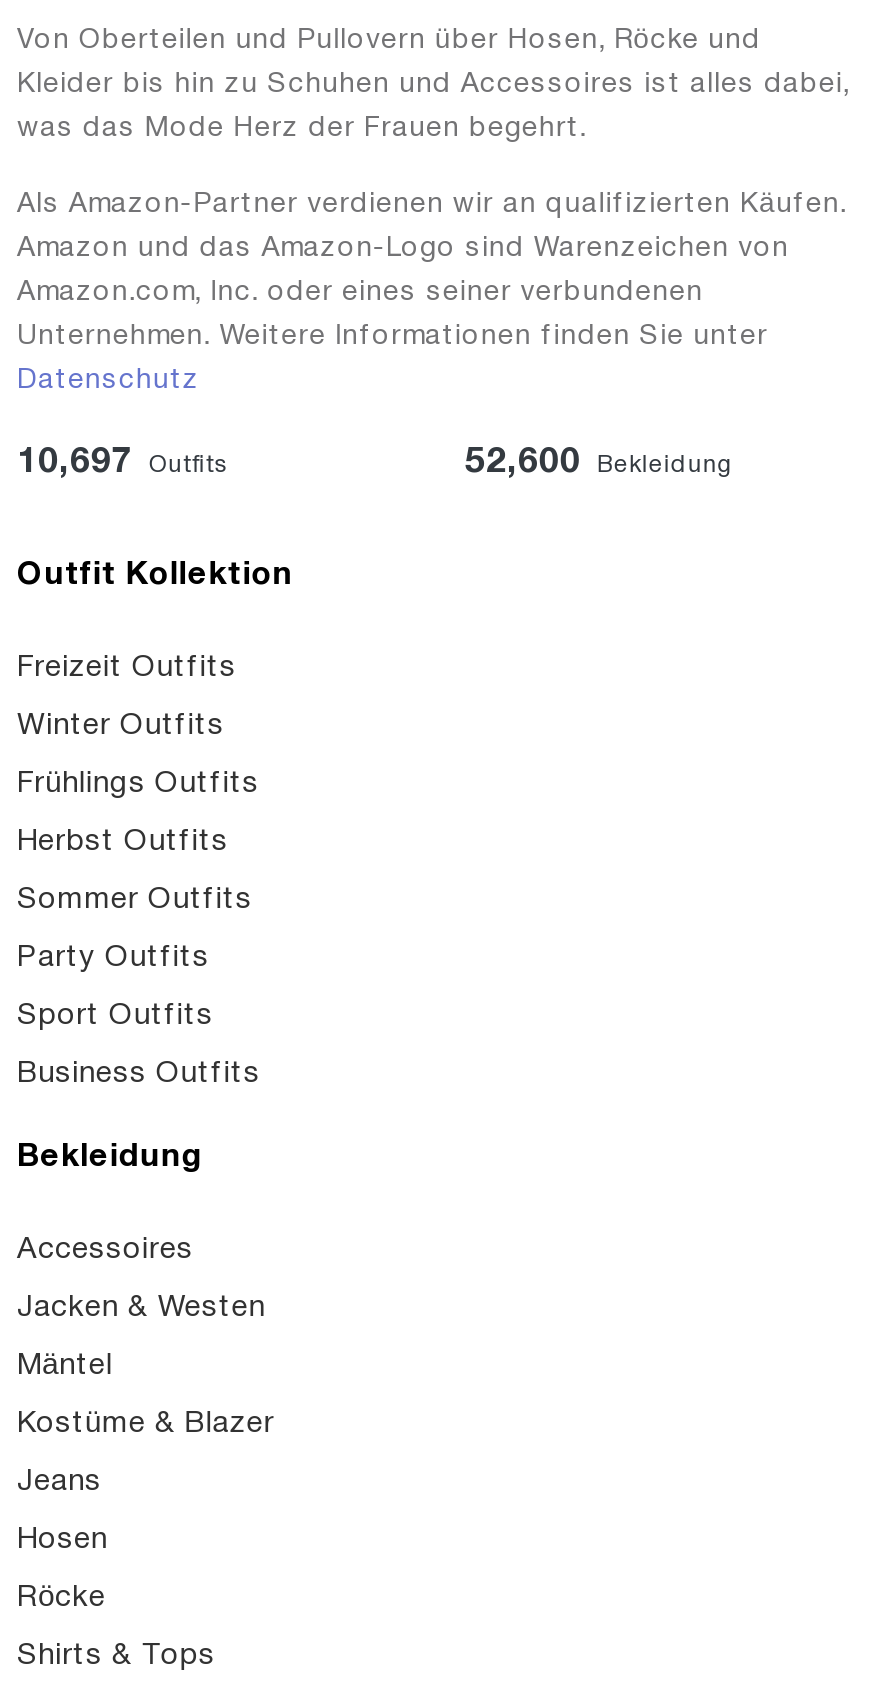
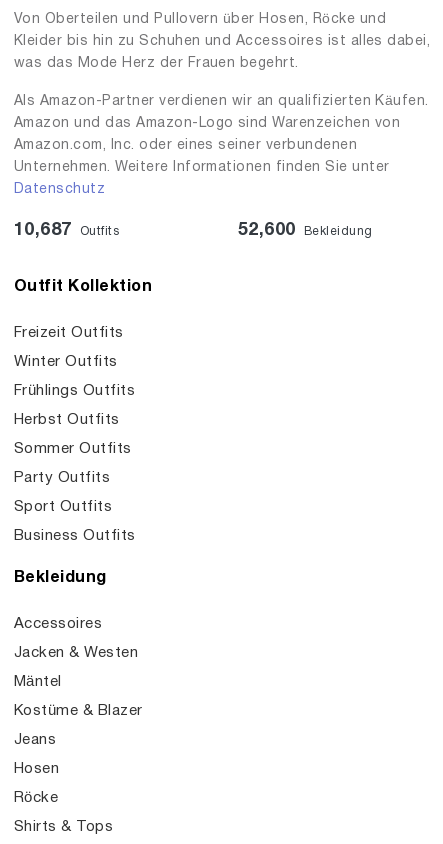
[17,447,227,481] 10,697 Outfits -> [14,222,119,239] 10,687 Outfits

